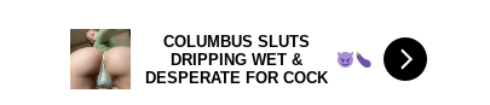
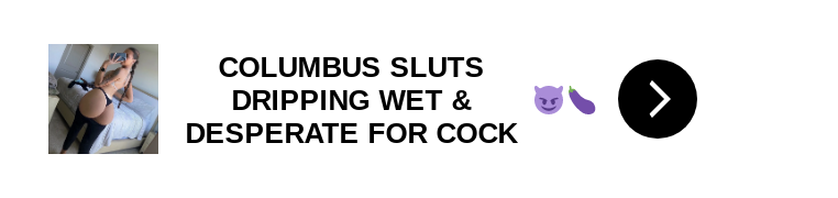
[69,29,131,91] [image] -> [48,44,158,156] [image]

